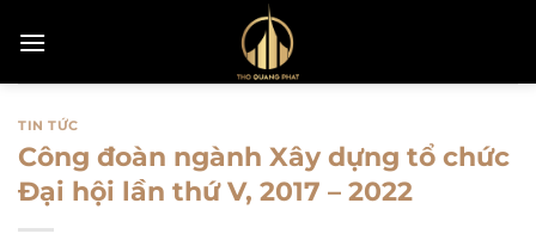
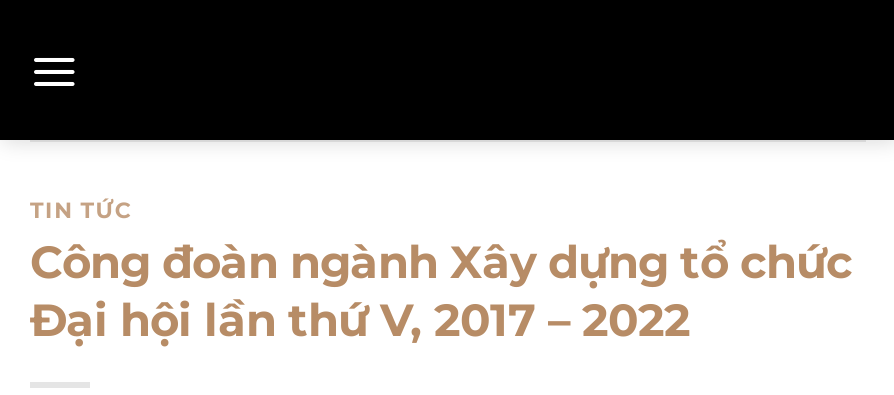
[237,8,299,80] [image] -> none

